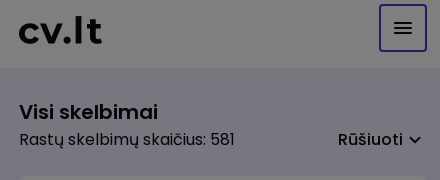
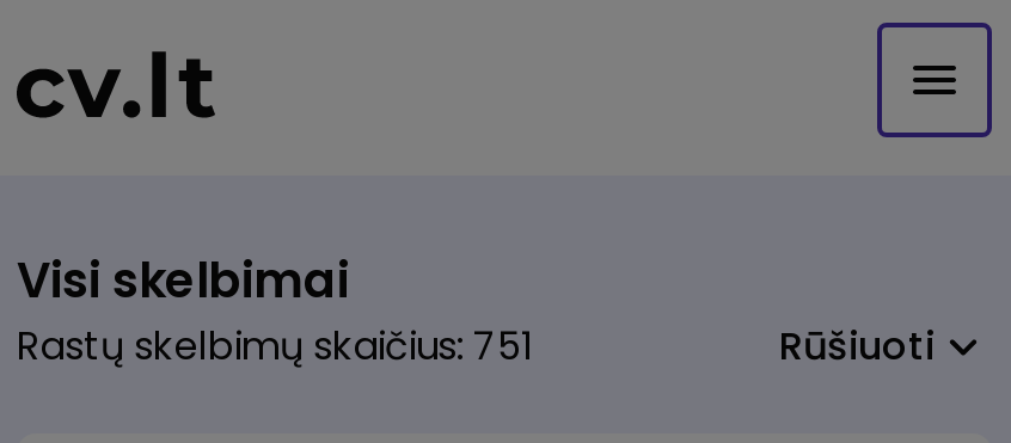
[19,128,235,151] Rastų skelbimų skaičius: 581 -> [17,319,533,374] Rastų skelbimų skaičius: 751

